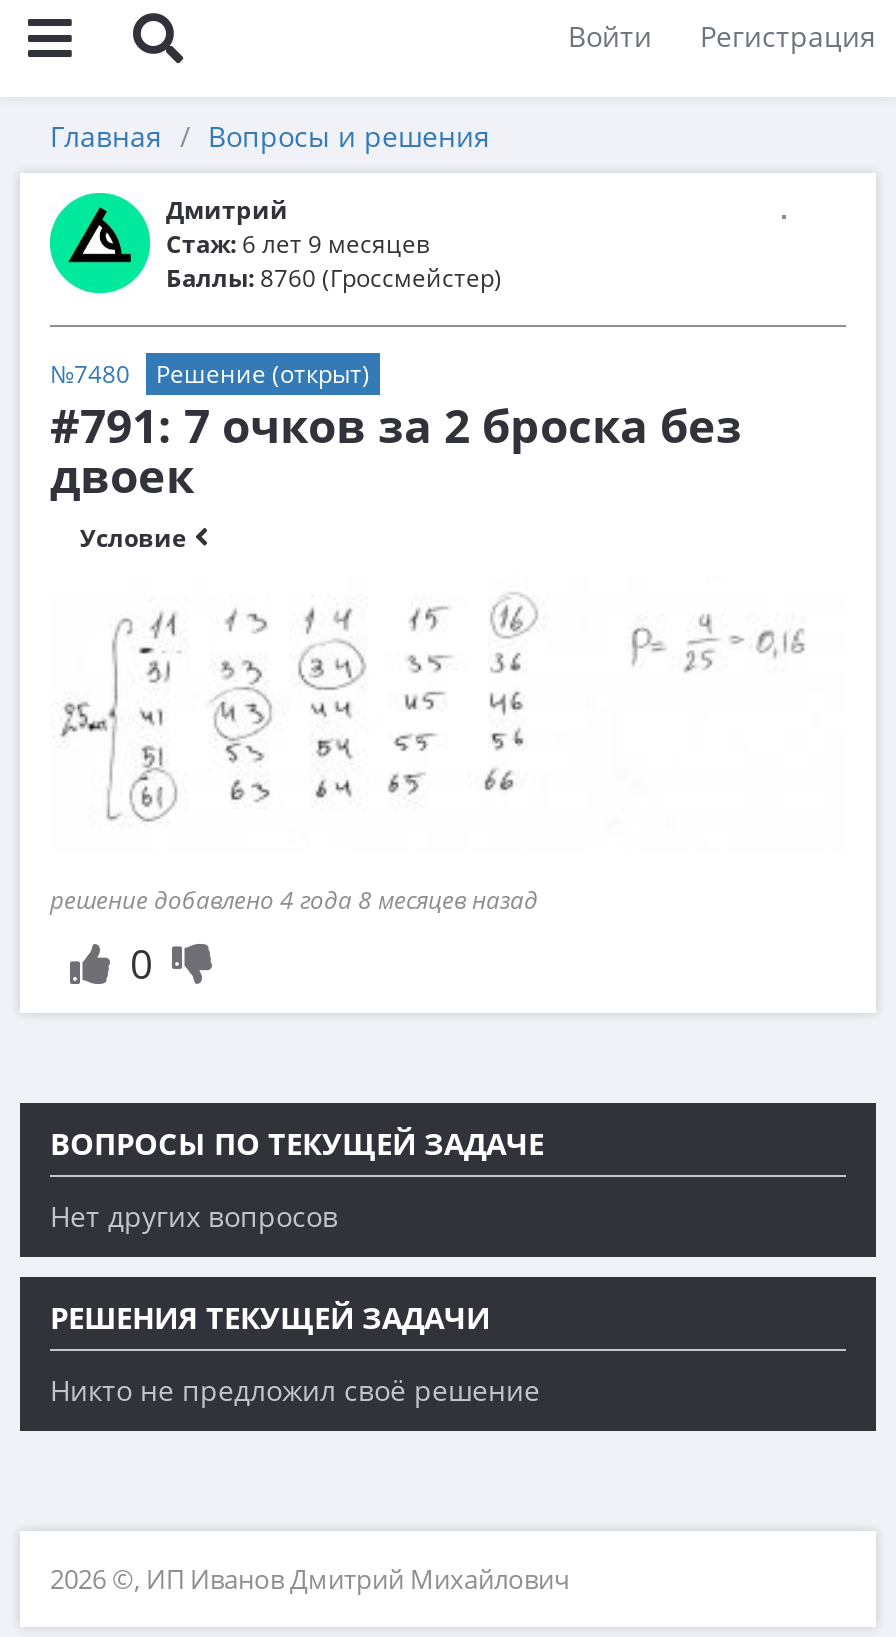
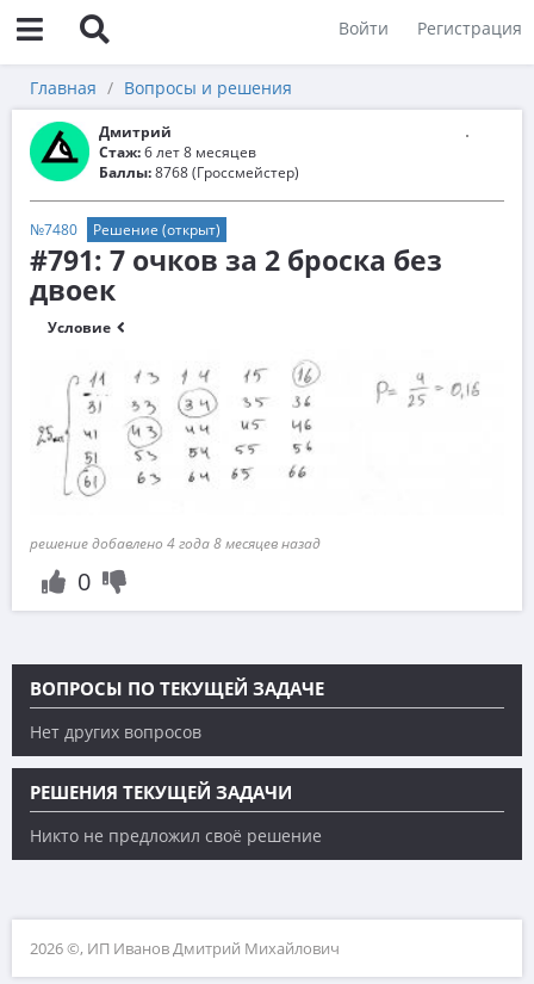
[166,227,430,261] Стаж: 6 лет 9 месяцев -> [99,142,256,162] Стаж: 6 лет 8 месяцев
[166,261,502,295] Баллы: 8760 (Гроссмейстер) -> [99,162,299,182] Баллы: 8768 (Гроссмейстер)

